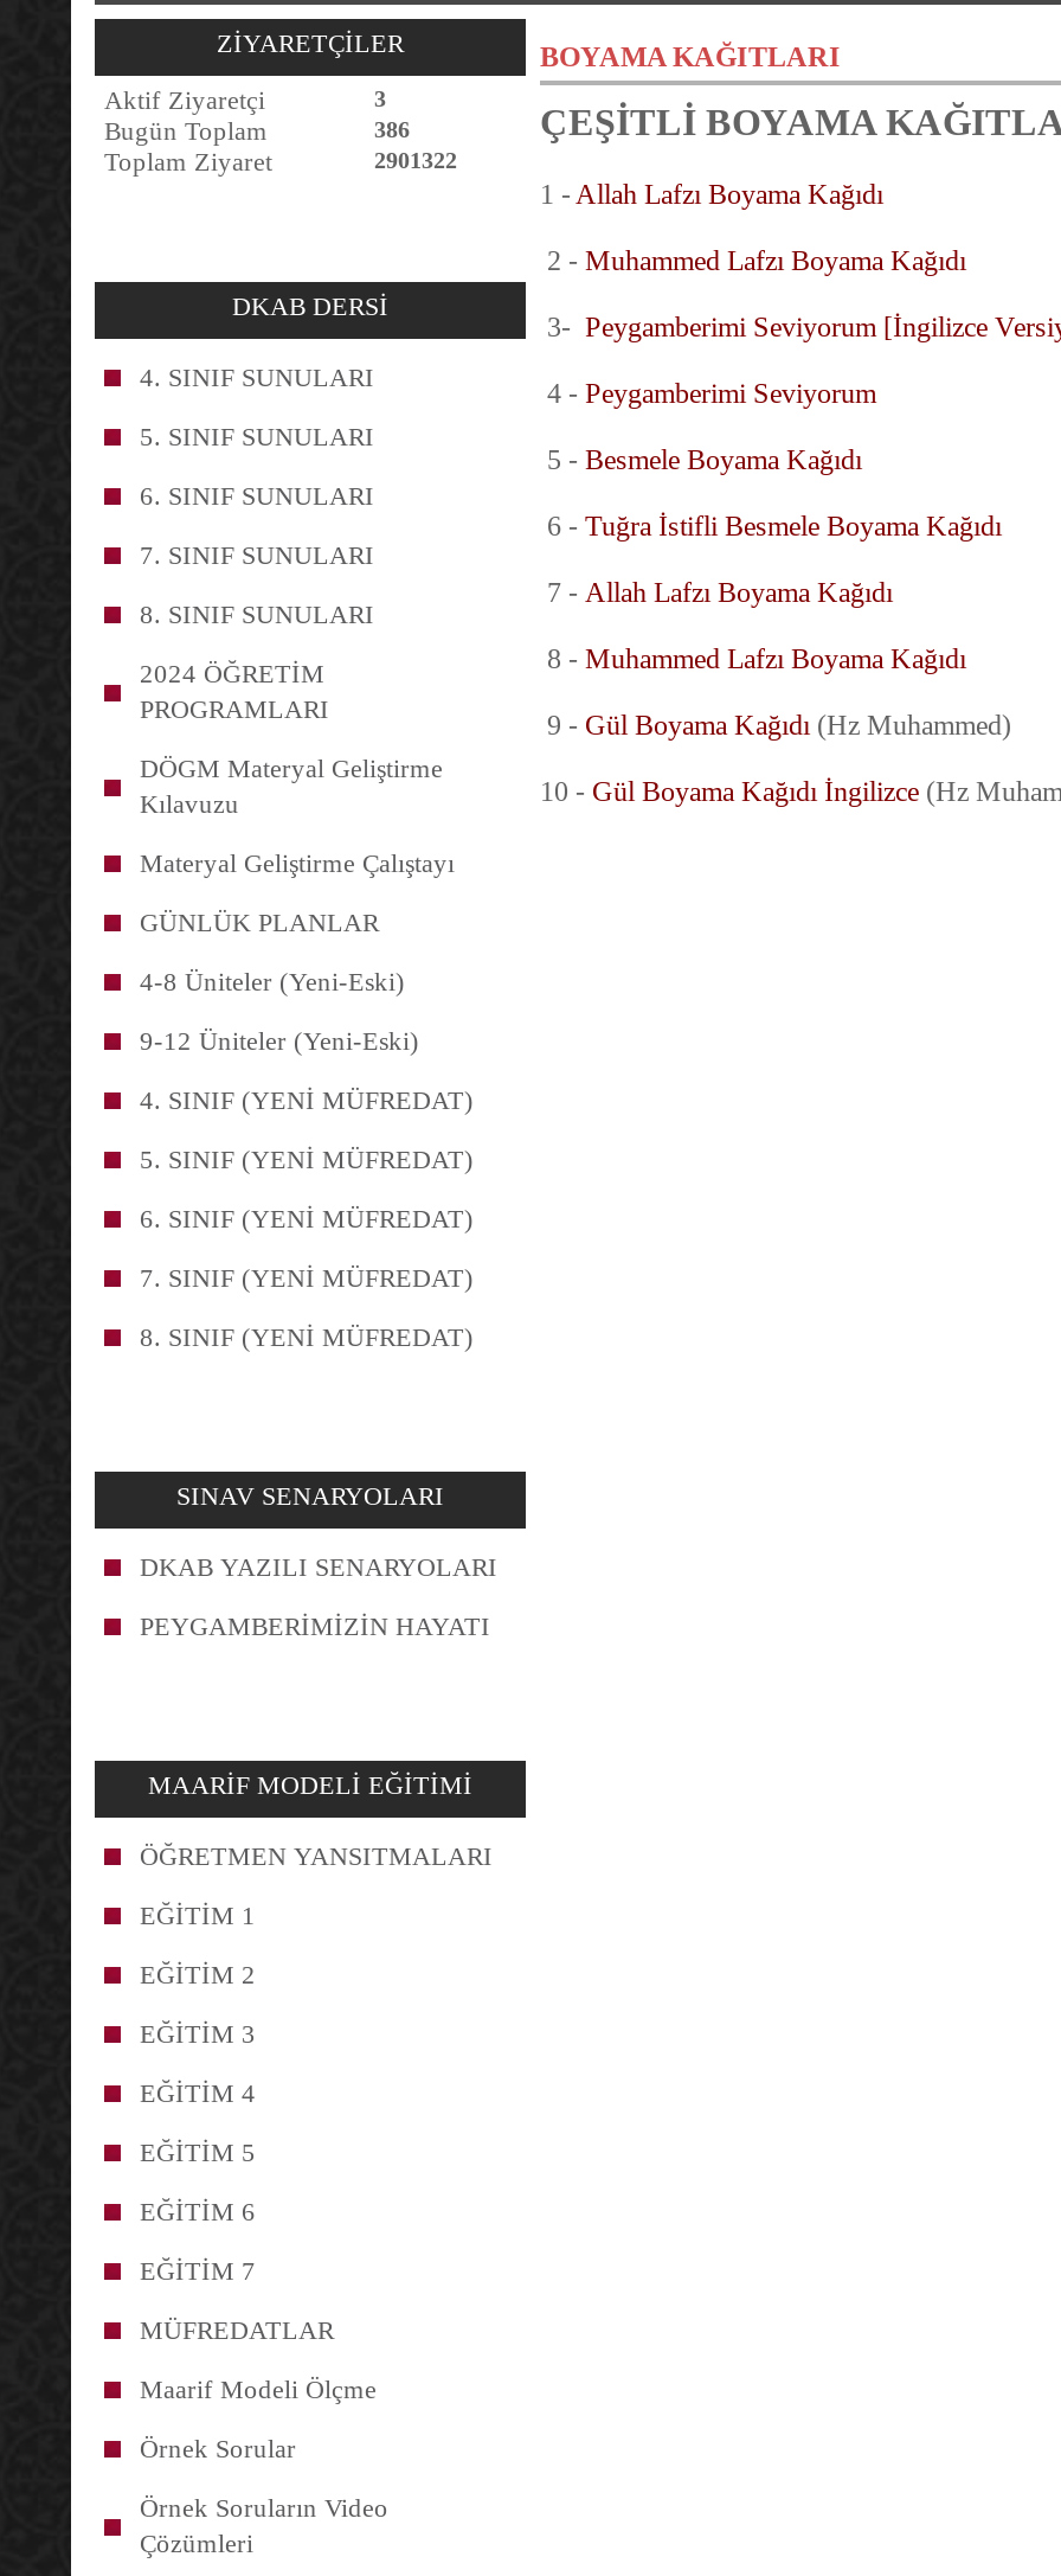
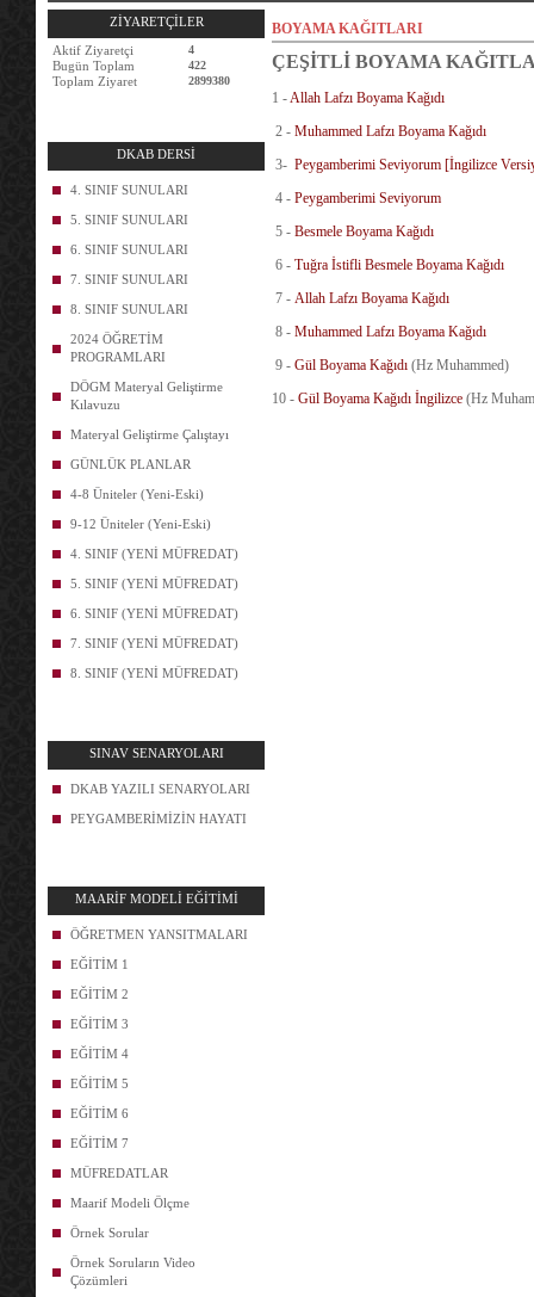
[374,85,386,111] 3 -> [188,43,194,56] 4
[374,116,410,142] 386 -> [188,58,206,72] 422
[374,147,457,173] 2901322 -> [188,74,230,87] 2899380

